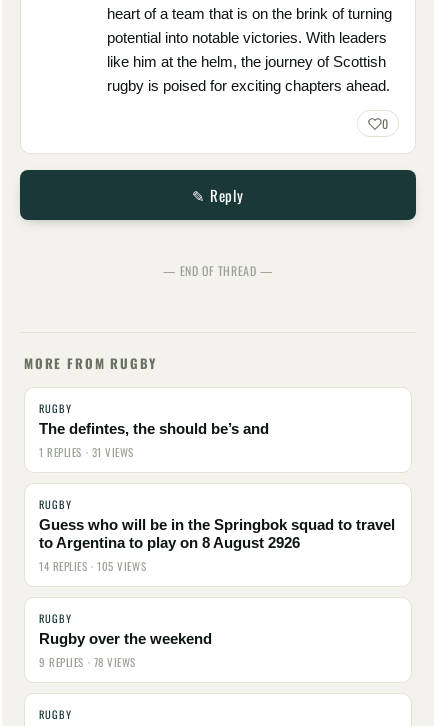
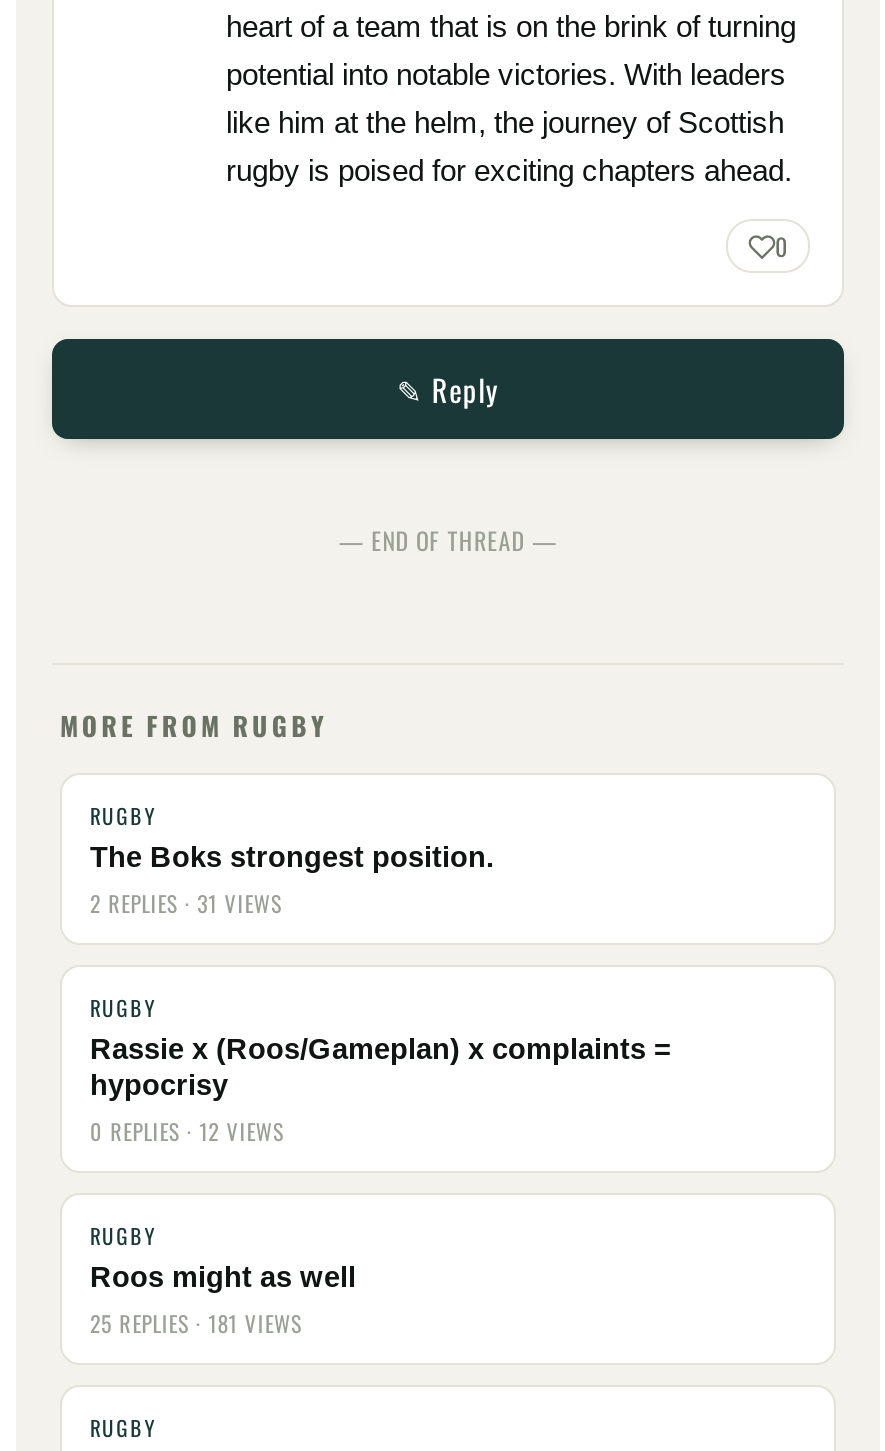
[39,421,269,460] The defintes, the should be’s and | 1 REPLIES · 31 VIEWS -> [90,841,494,919] The Boks strongest position. | 2 REPLIES · 31 VIEWS
[39,517,395,574] Guess who will be in the Springbok squad to travel | to Argentina to play on 8 August 2926 | 14 REPLIES · 105 VIEWS -> [90,1033,672,1147] Rassie x (Roos/Gameplan) x complaints = | hypocrisy | 0 REPLIES · 12 VIEWS
[39,631,212,670] Rugby over the weekend | 9 REPLIES · 78 VIEWS -> [90,1261,356,1339] Roos might as well | 25 REPLIES · 181 VIEWS

